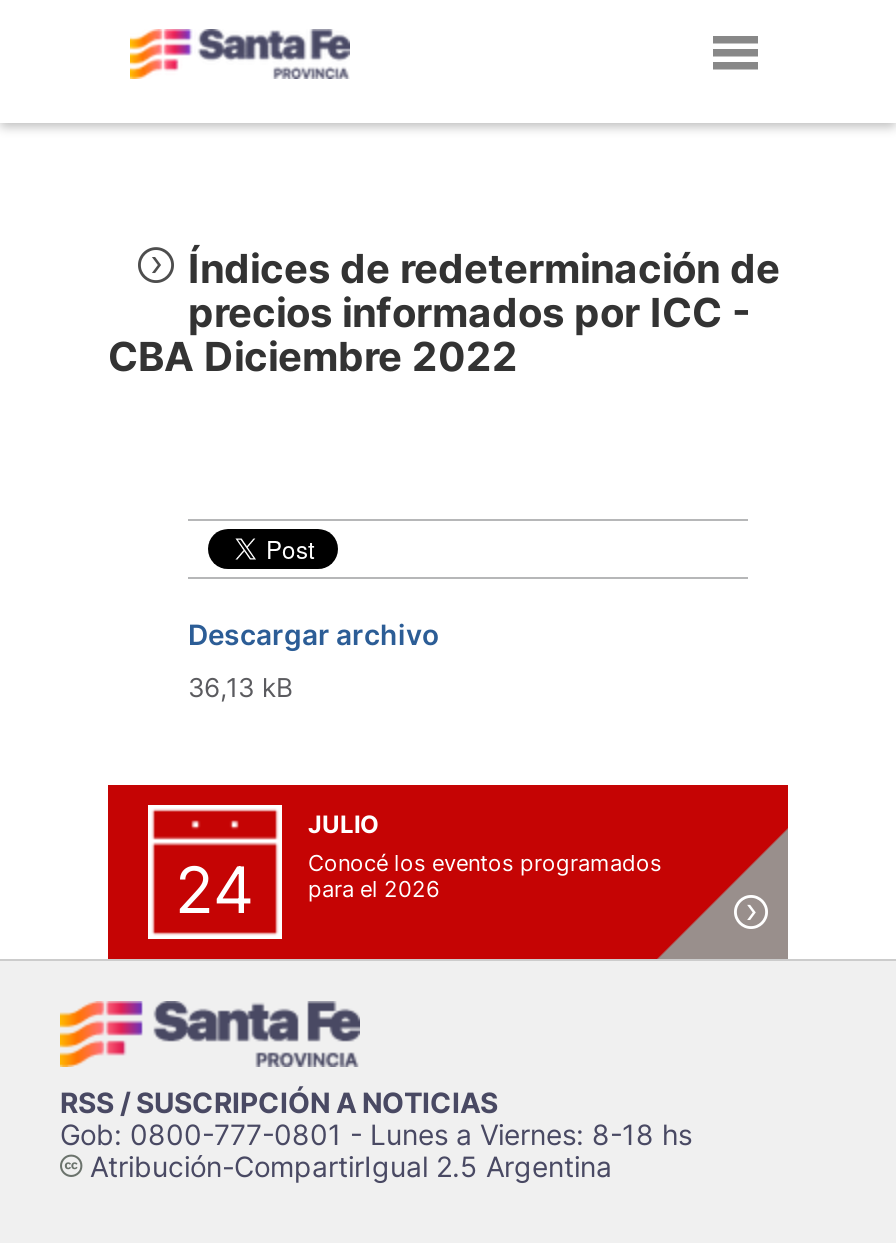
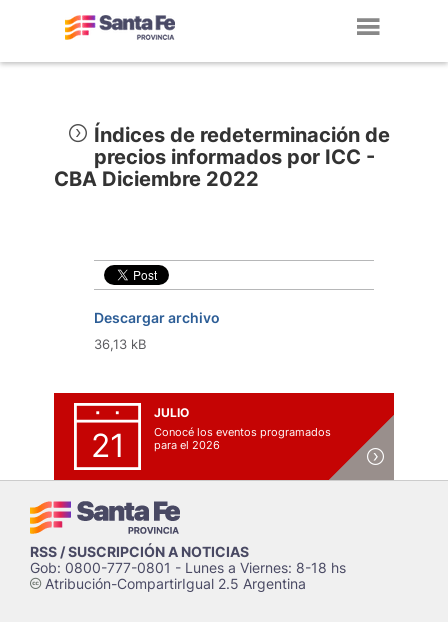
[175,851,255,929] 24 -> [90,426,124,465] 21

